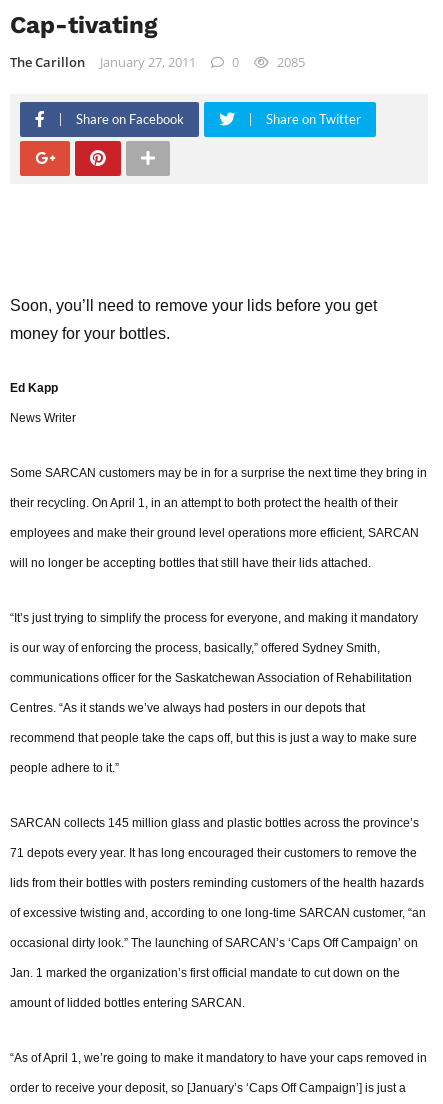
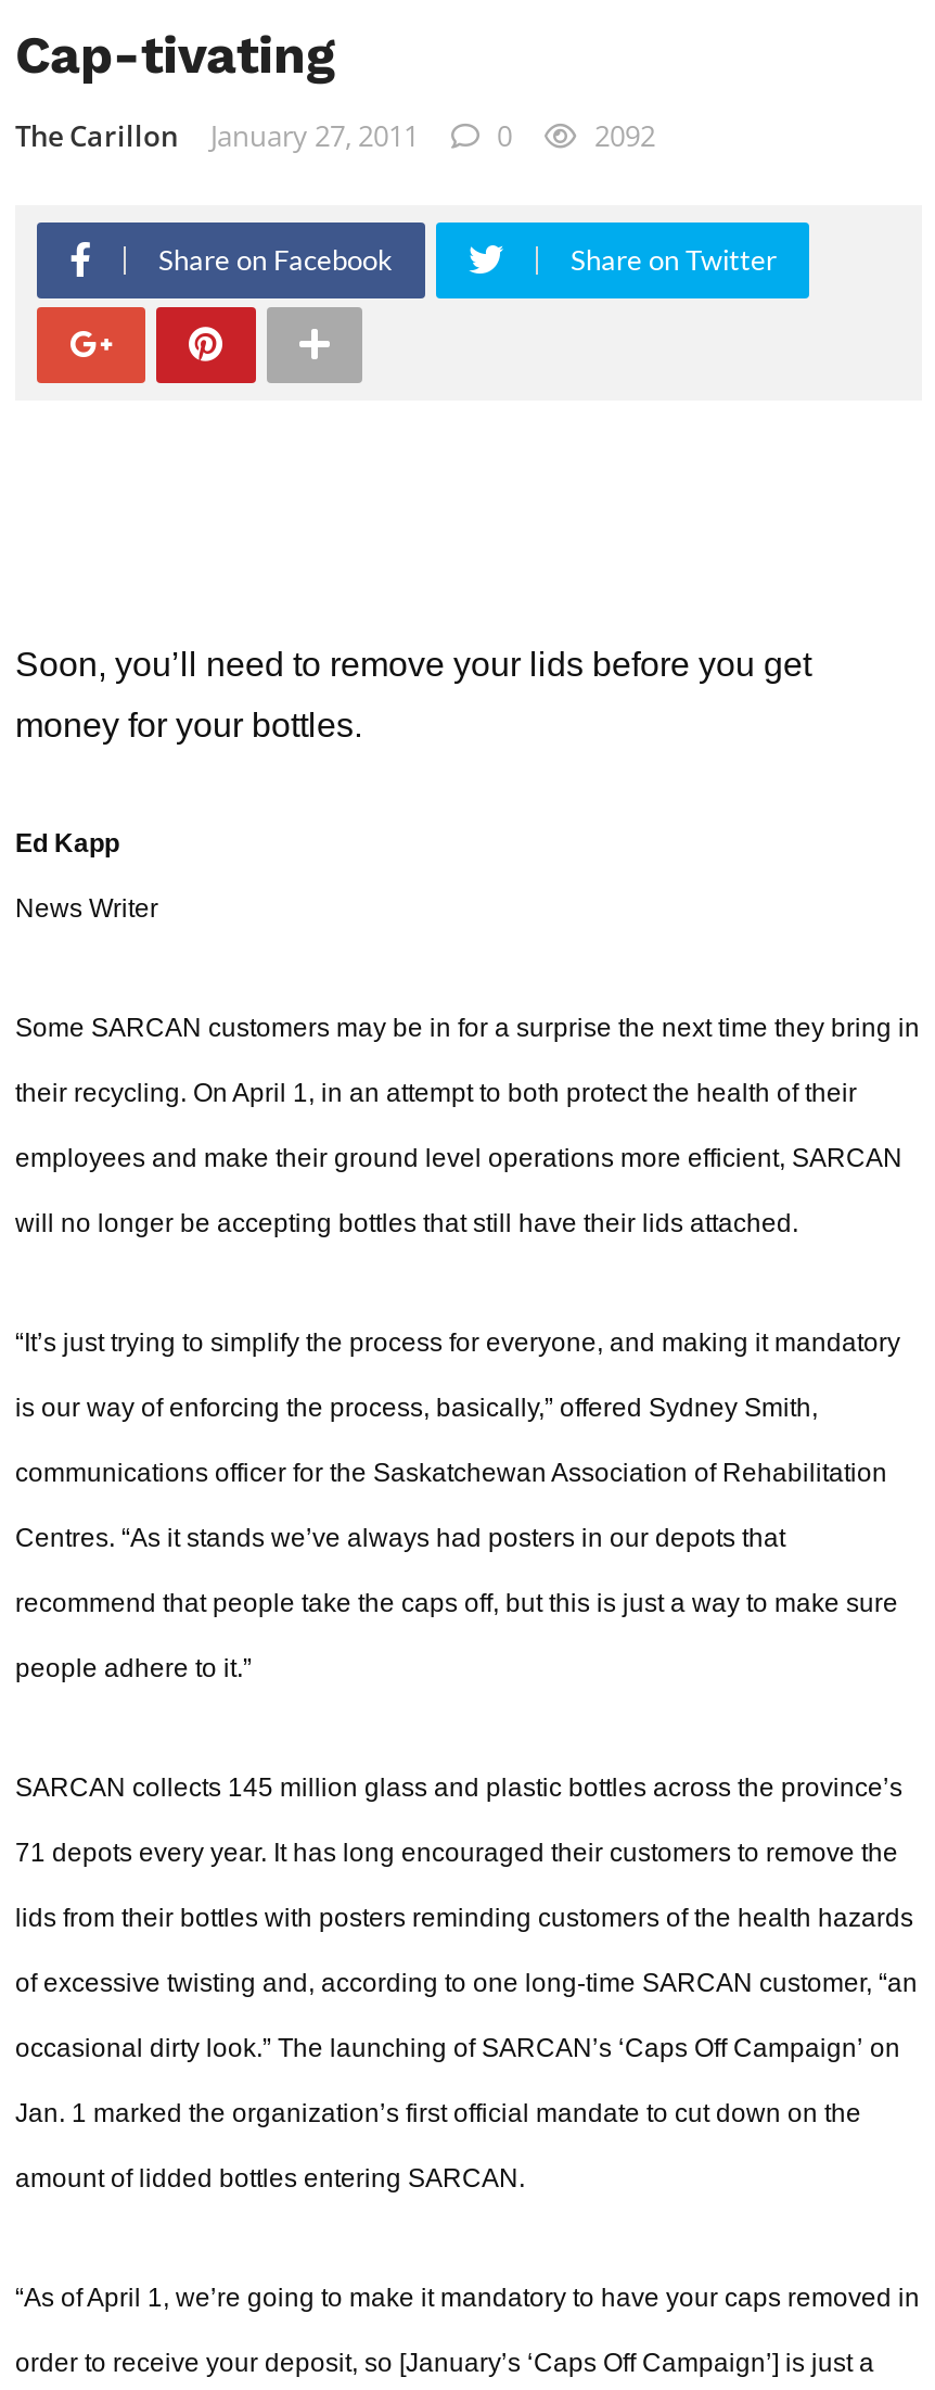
[277,53,305,71] 2085 -> [594,115,655,155] 2092

